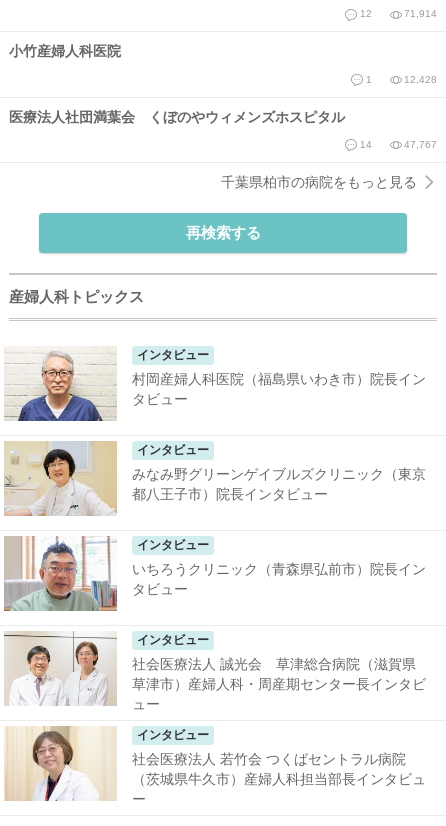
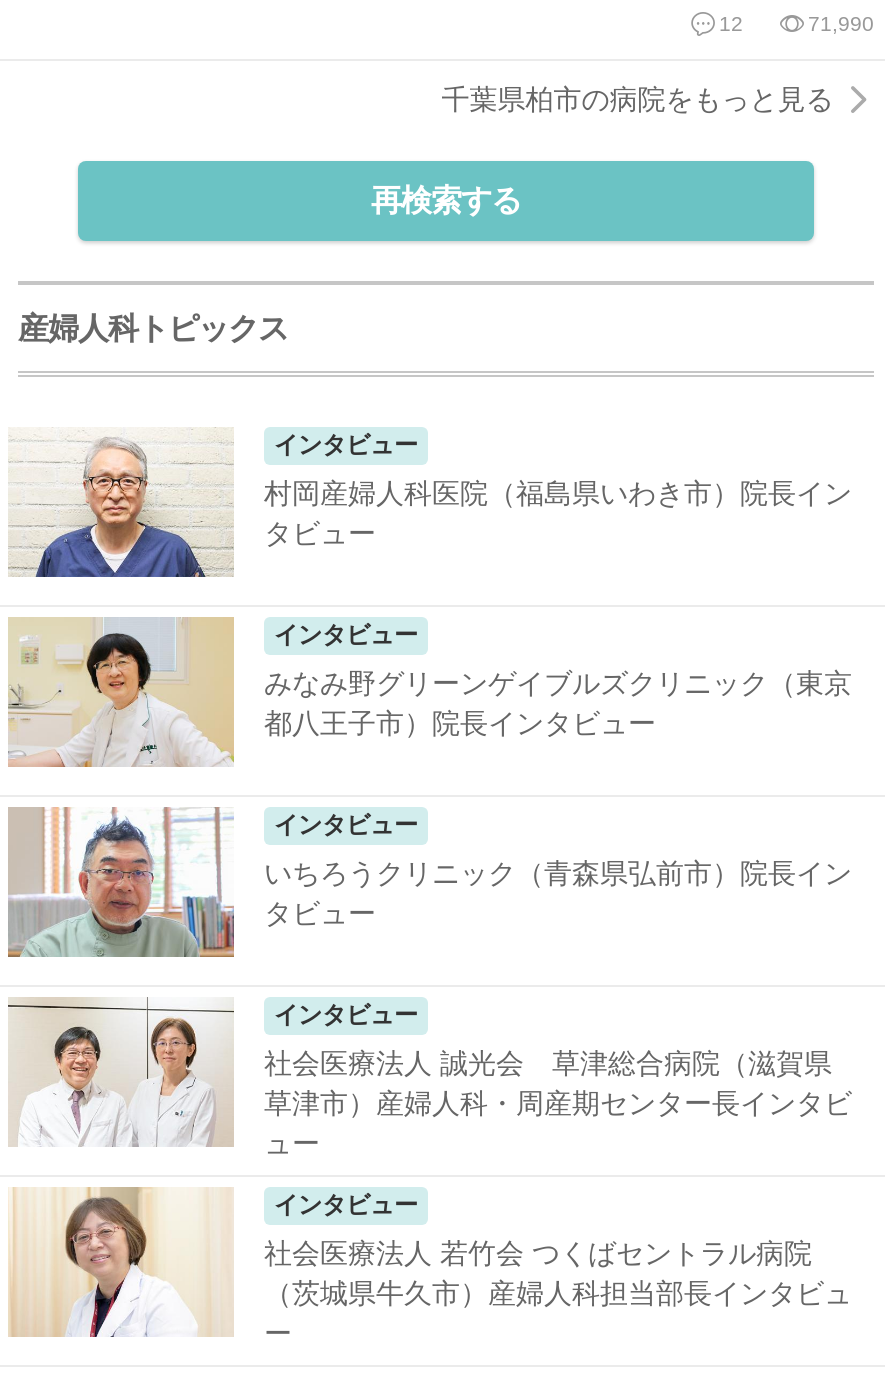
[9,8,437,150] 71,914 | 小竹産婦人科医院 | 1 | 12,428 | 医療法人社団満葉会 くぼのやウィメンズホスピタル | 14 | 47,767 -> [808,13,874,35] 71,990

